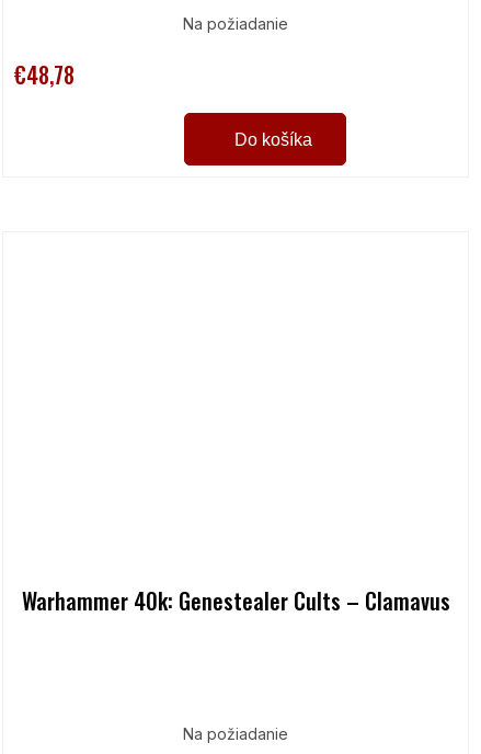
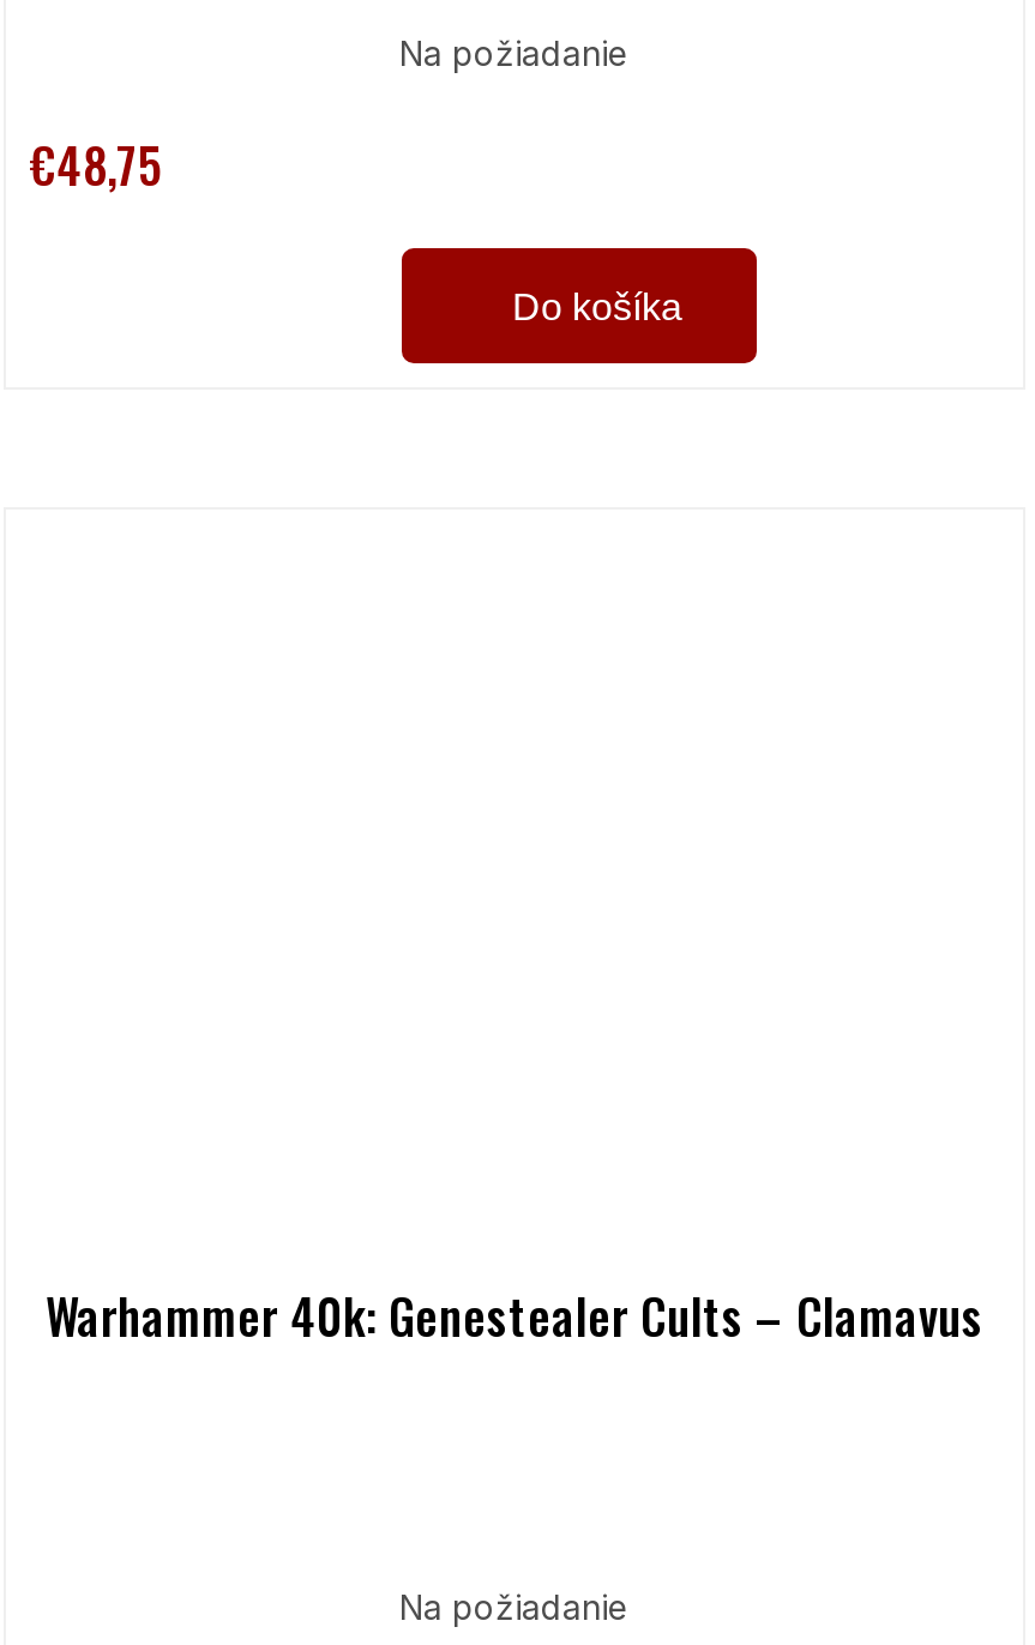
[14,58,75,90] €48,78 -> [30,127,162,199] €48,75

